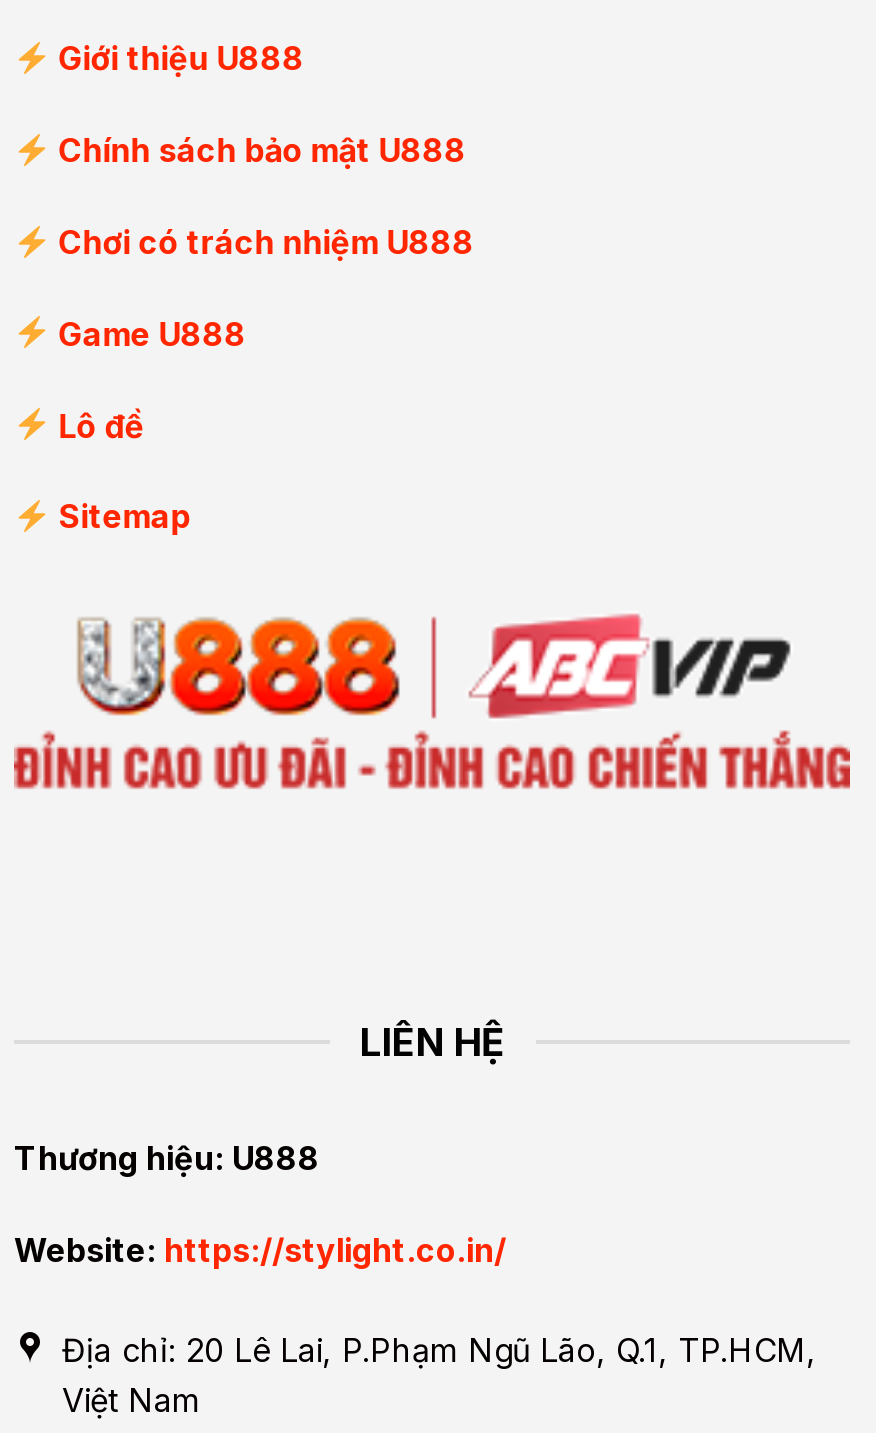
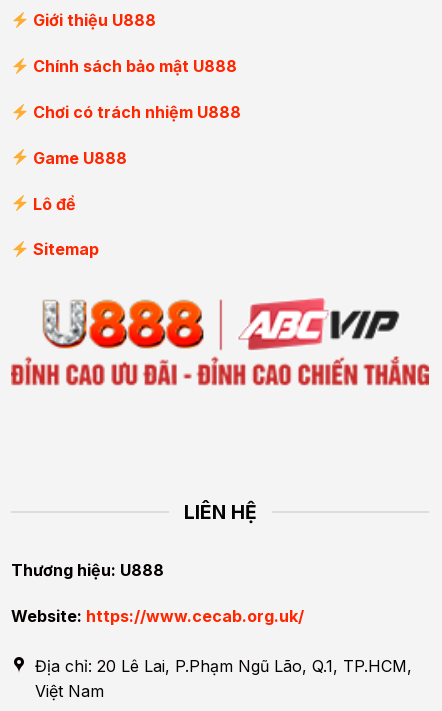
[14,1229,506,1269] Website: https://stylight.co.in/ -> [11,606,304,626] Website: https://www.cecab.org.uk/

